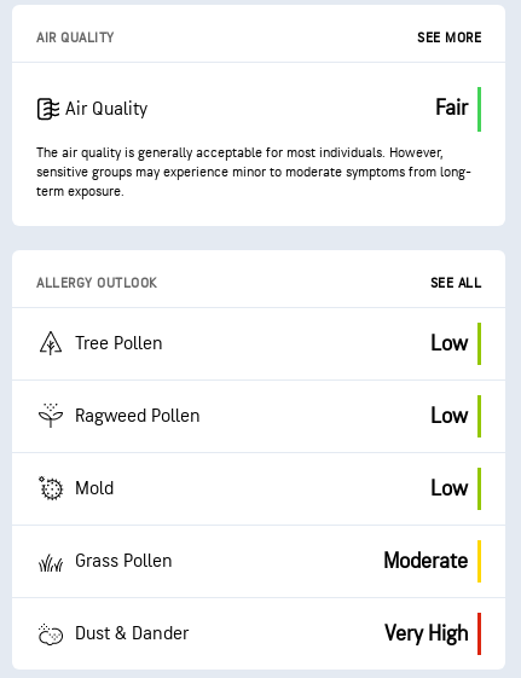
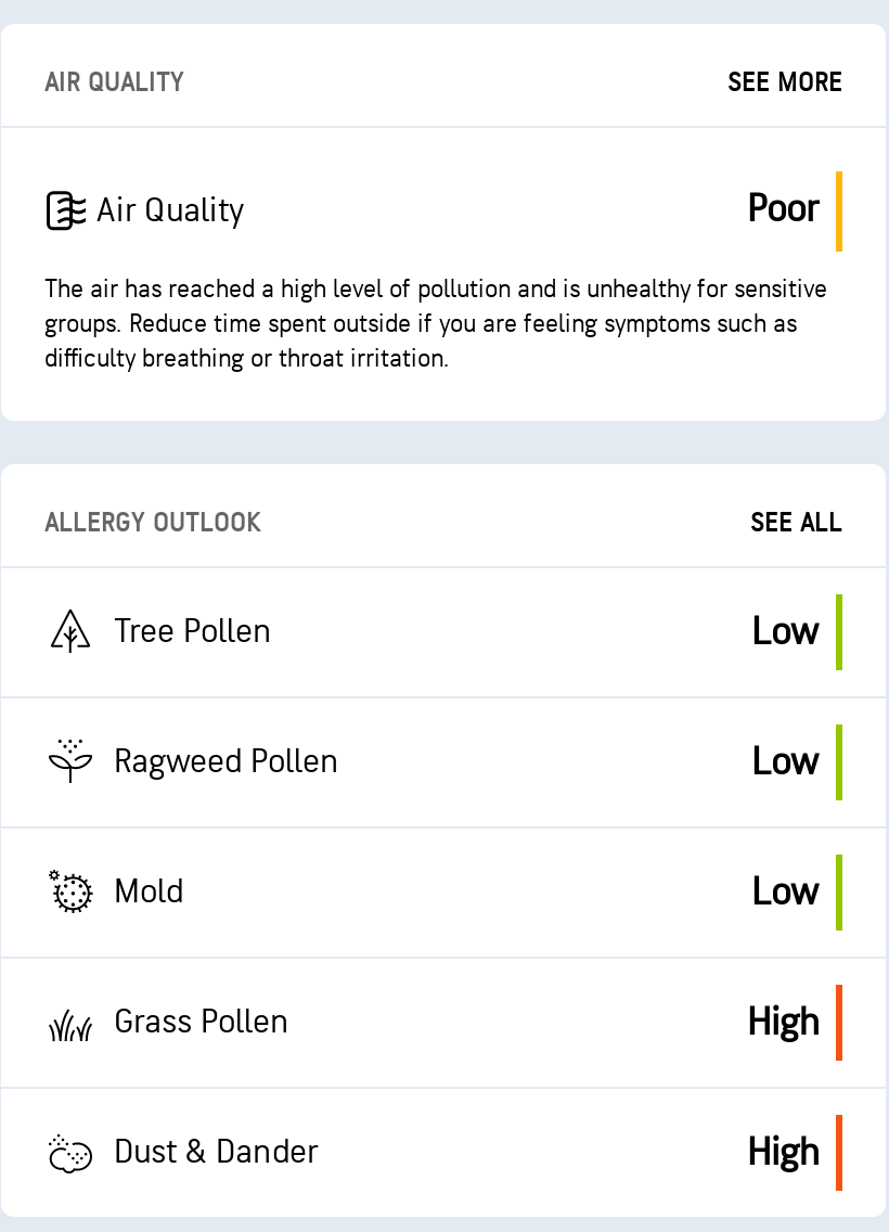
[435,95,468,121] Fair -> [747,187,819,232] Poor
[36,143,471,200] The air quality is generally acceptable for most individuals. However, | sensitive groups may experience minor to moderate symptoms from long- | term exposure. -> [44,272,827,374] The air has reached a high level of pollution and is unhealthy for sensitive | groups. Reduce time spent outside if you are feeling symptoms such as | difficulty breathing or throat irritation.
[383,548,468,573] Moderate -> [747,999,819,1044] High
[384,621,468,646] Very High -> [747,1129,819,1175] High

